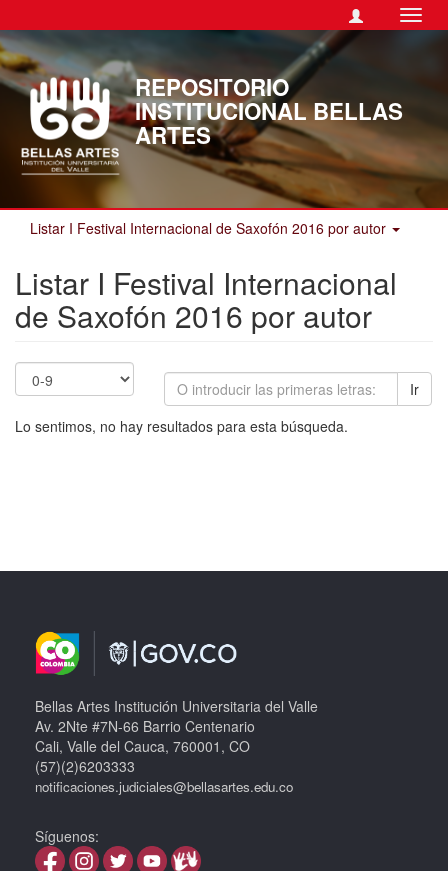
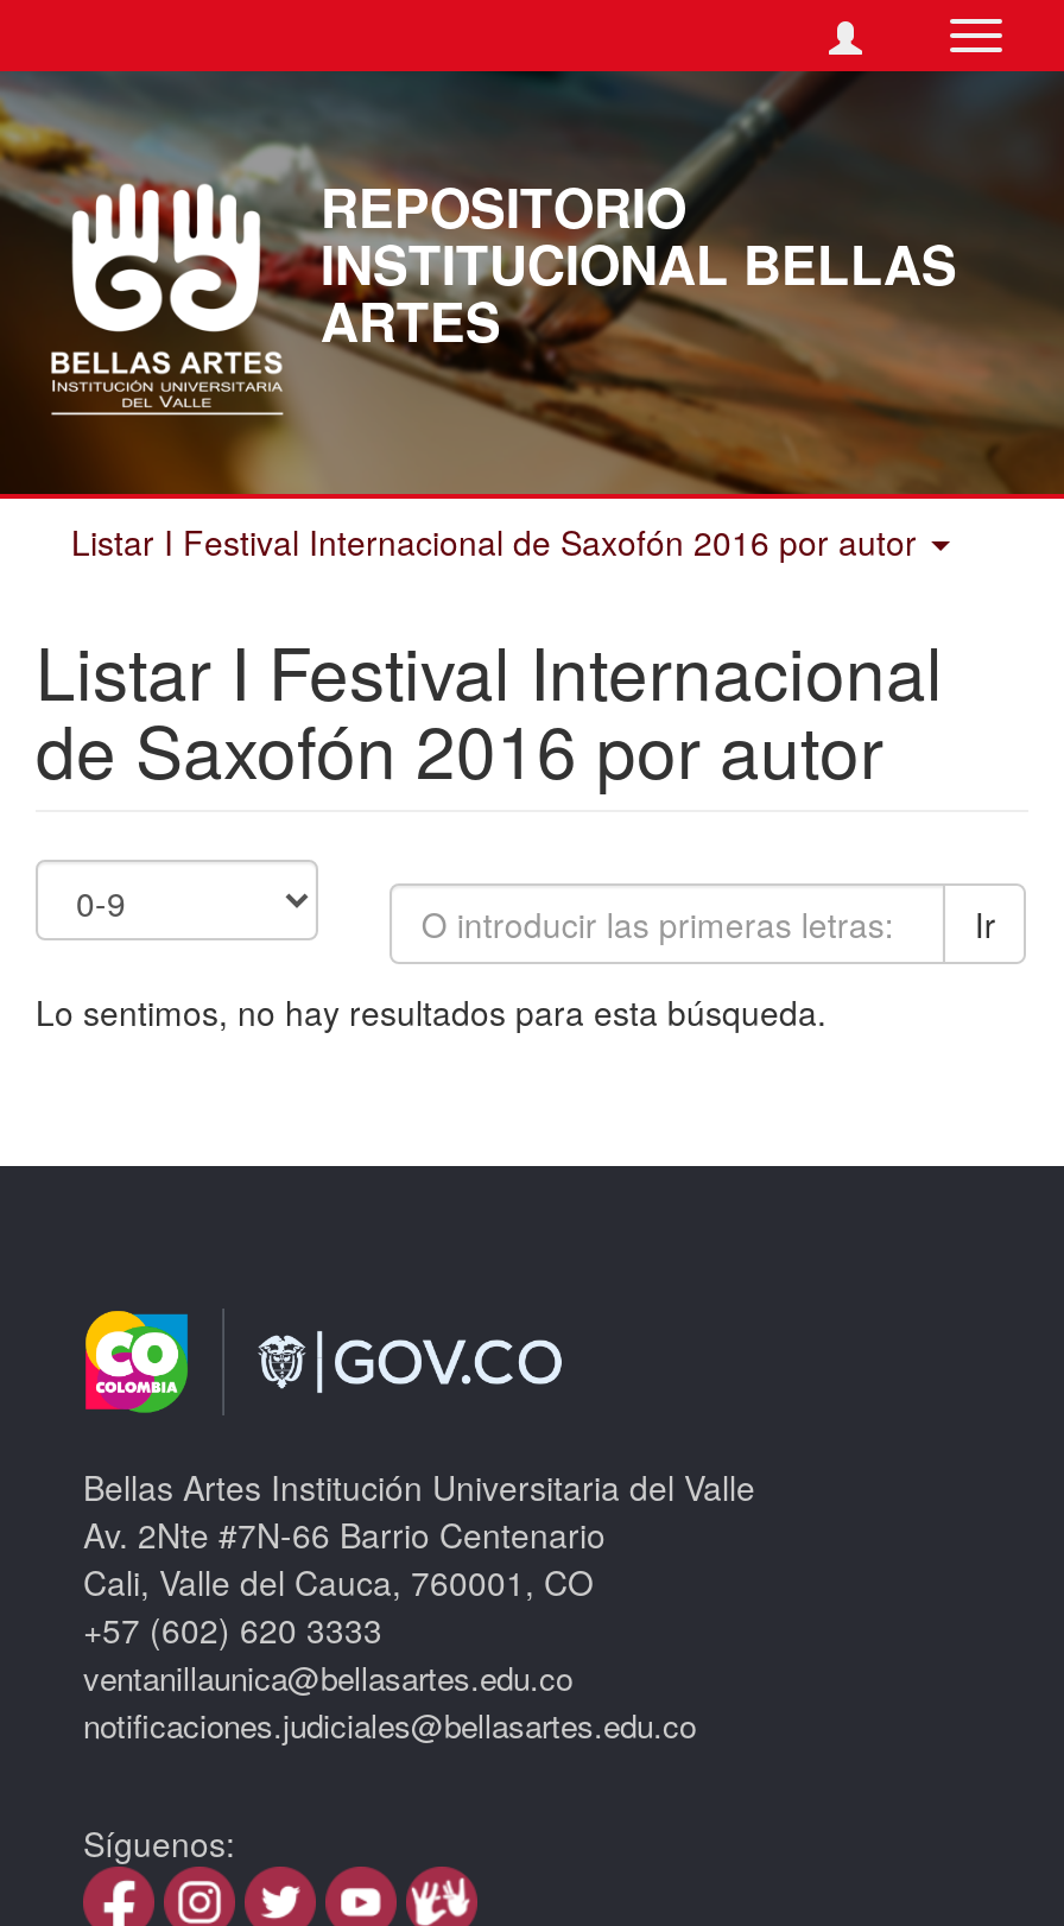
moved [35,632,318,756] -> [83,1311,755,1605]: [image] | Bellas Artes Institución Universitaria del Valle | Av. 2Nte #7N-66 Barrio Centenario | Cali, Valle del Cauca, 760001, CO
[35,756,135,776] (57)(2)6203333 -> [83,1605,572,1700] +57 (602) 620 3333 | ventanillaunica@bellasartes.edu.co

